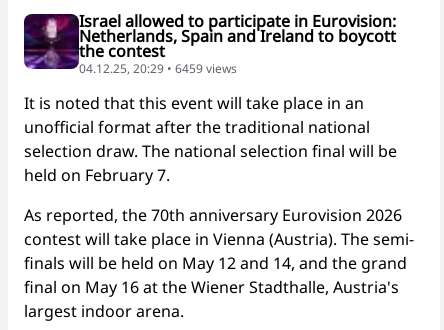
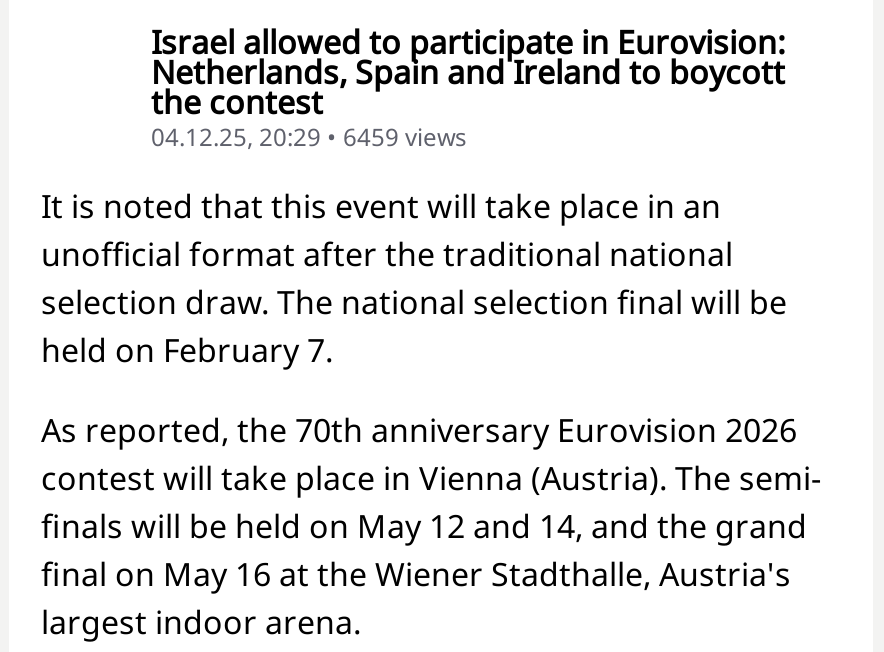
[23,13,76,70] [image] -> none

